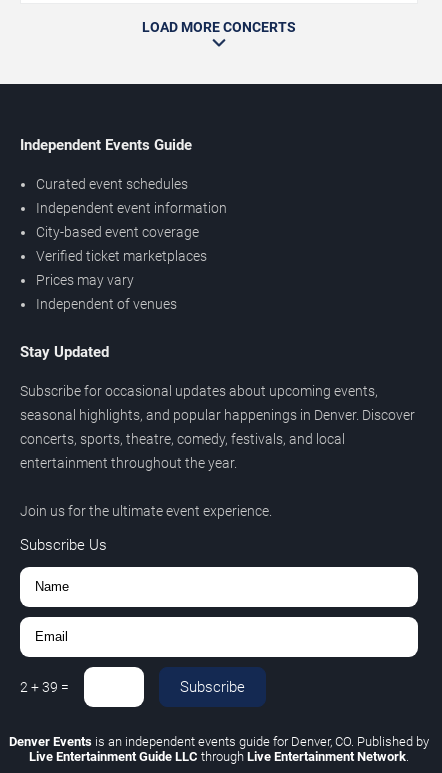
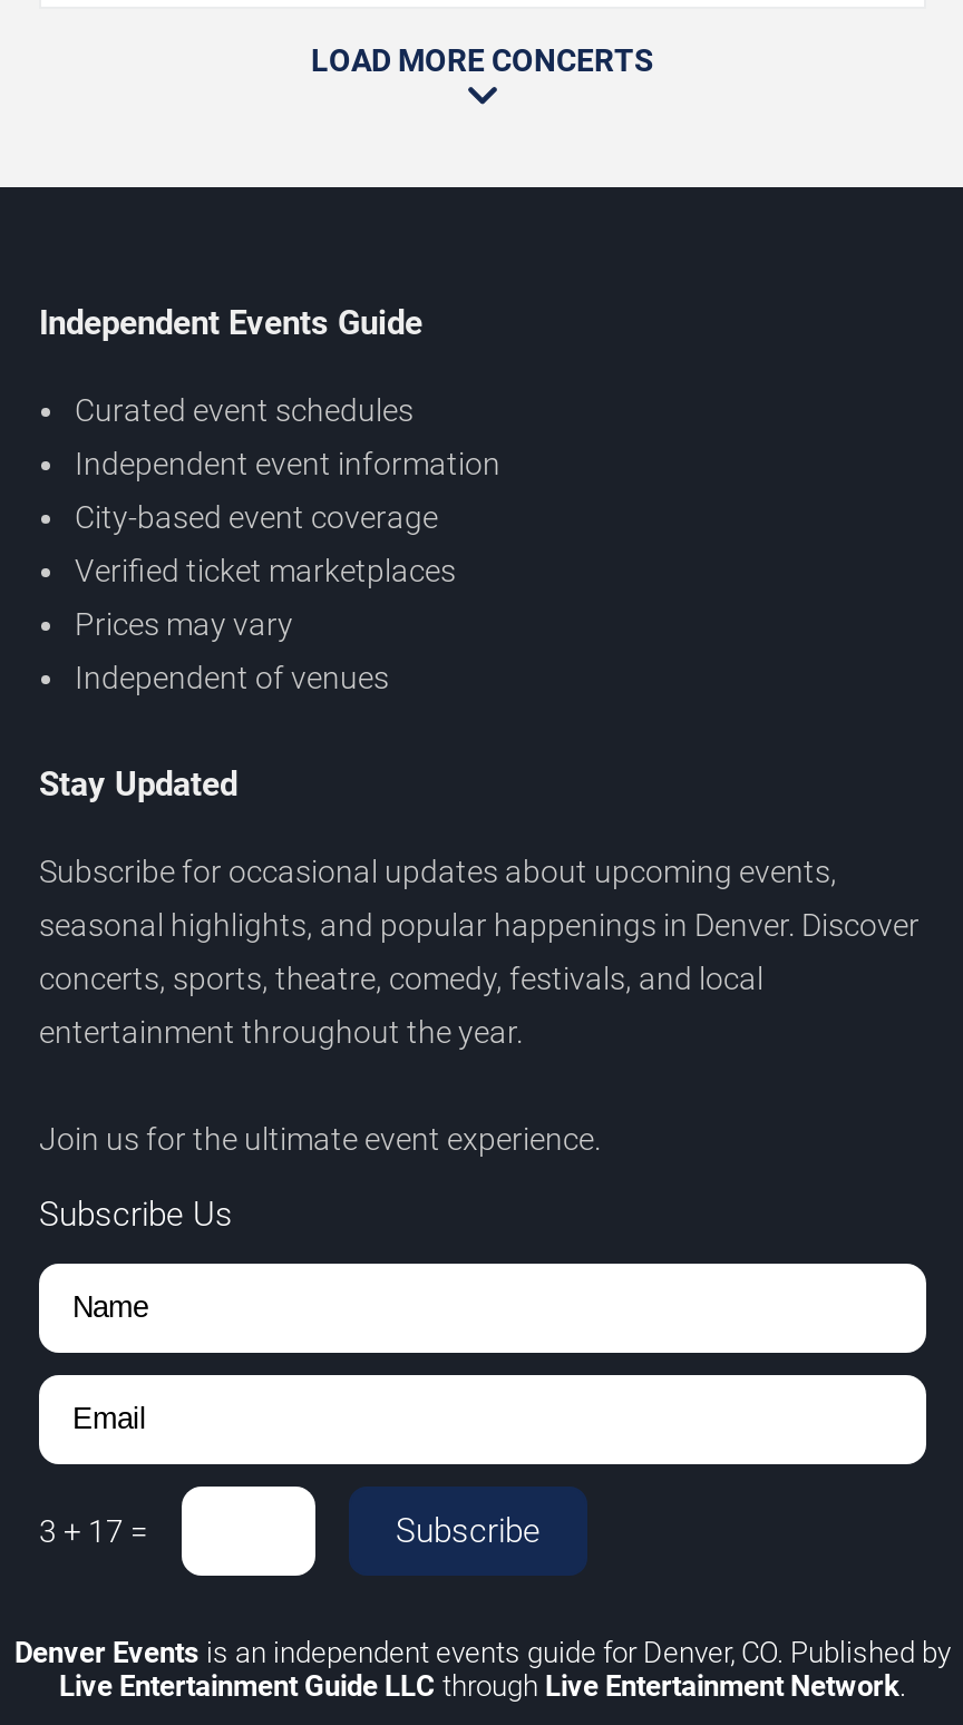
[20,679,69,695] 2 + 39 = -> [39,1513,148,1548] 3 + 17 =

